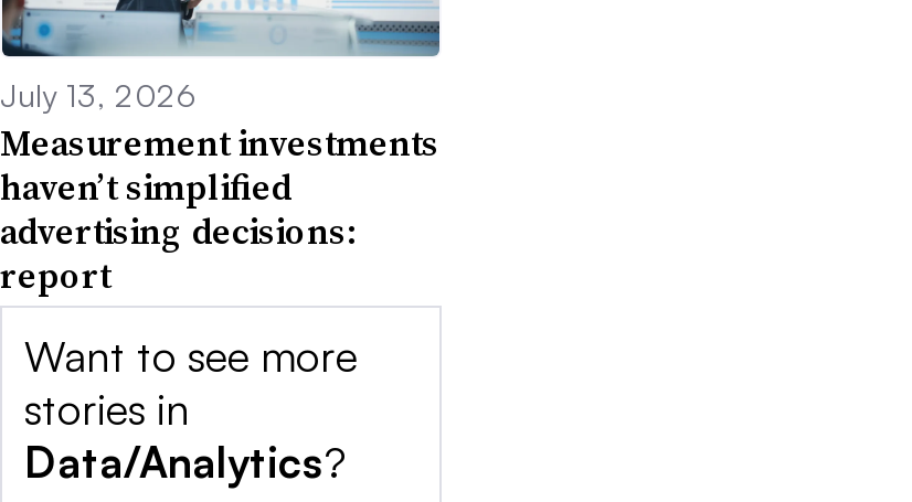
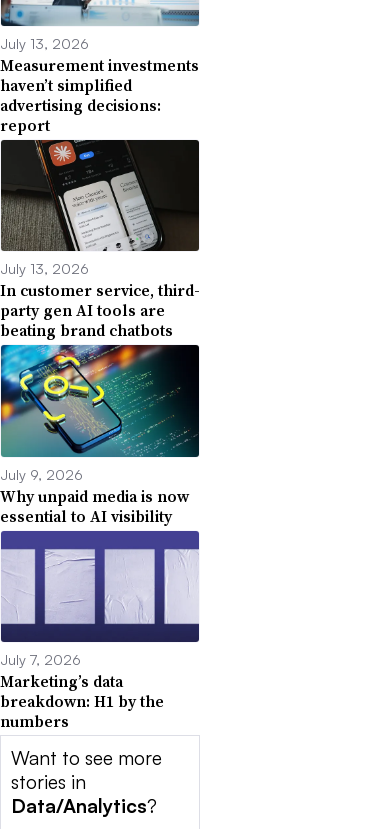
none -> [0,139,200,341] [image] | July 13, 2026 | In customer service, third- | party gen AI tools are | beating brand chatbots
none -> [0,344,200,527] [image] | July 9, 2026 | Why unpaid media is now | essential to AI visibility
none -> [0,531,200,732] [image] | July 7, 2026 | Marketing’s data | breakdown: H1 by the | numbers

